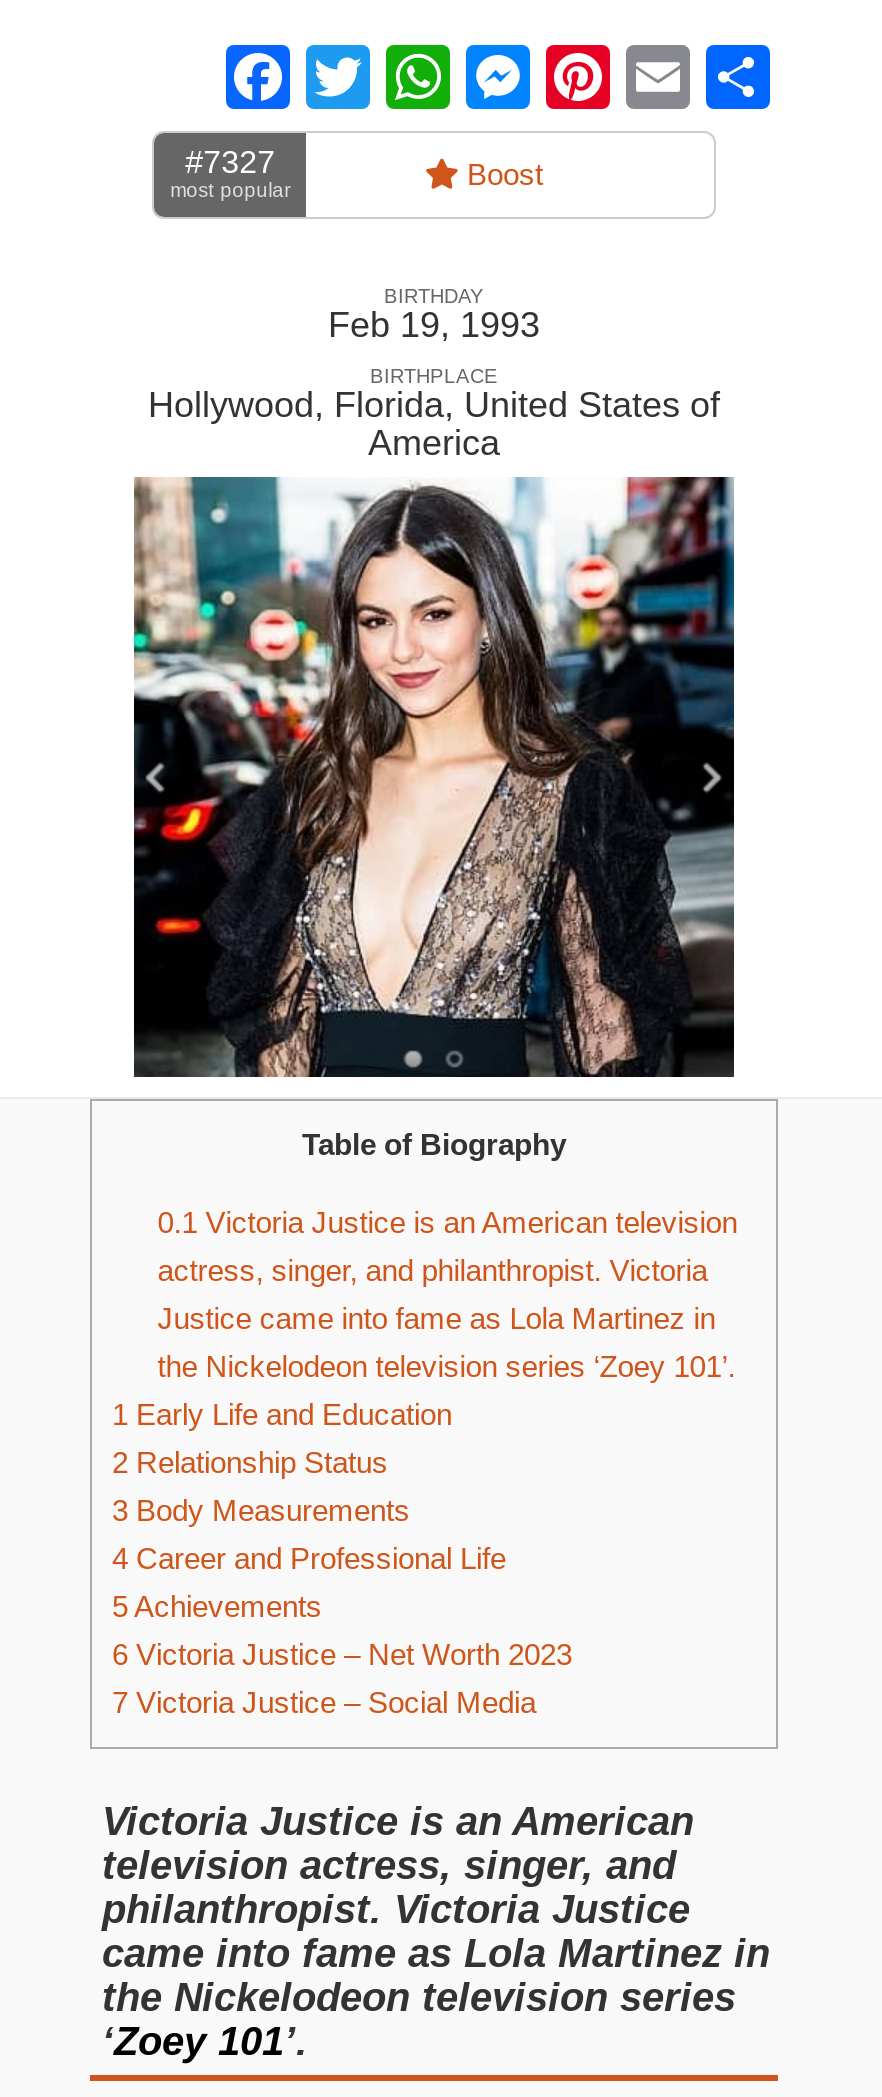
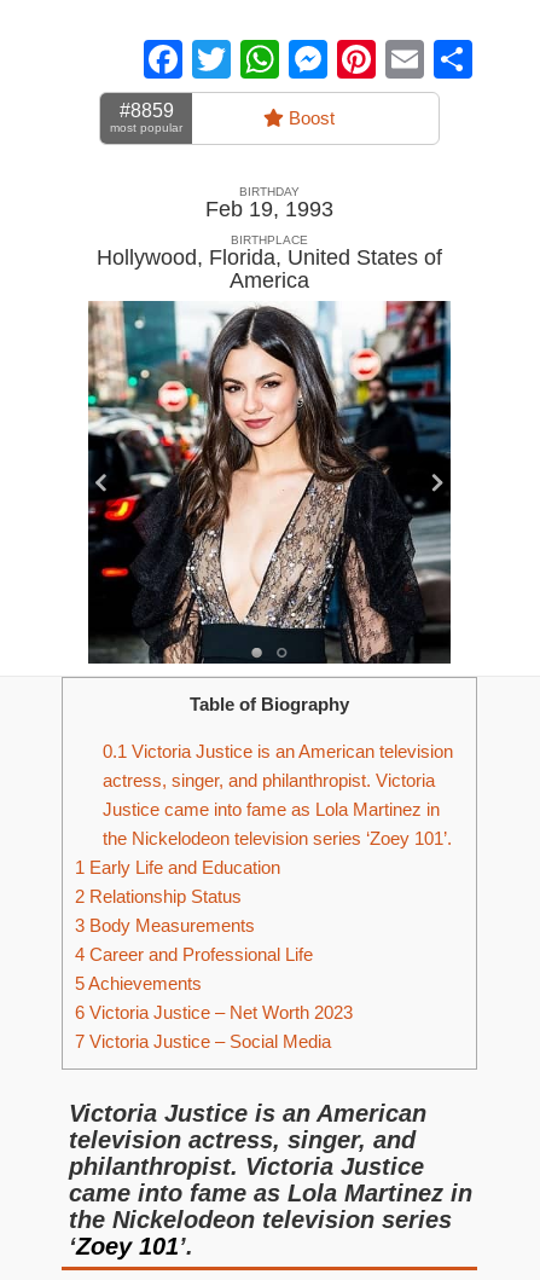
[185,145,275,179] #7327 -> [119,100,174,121] #8859

